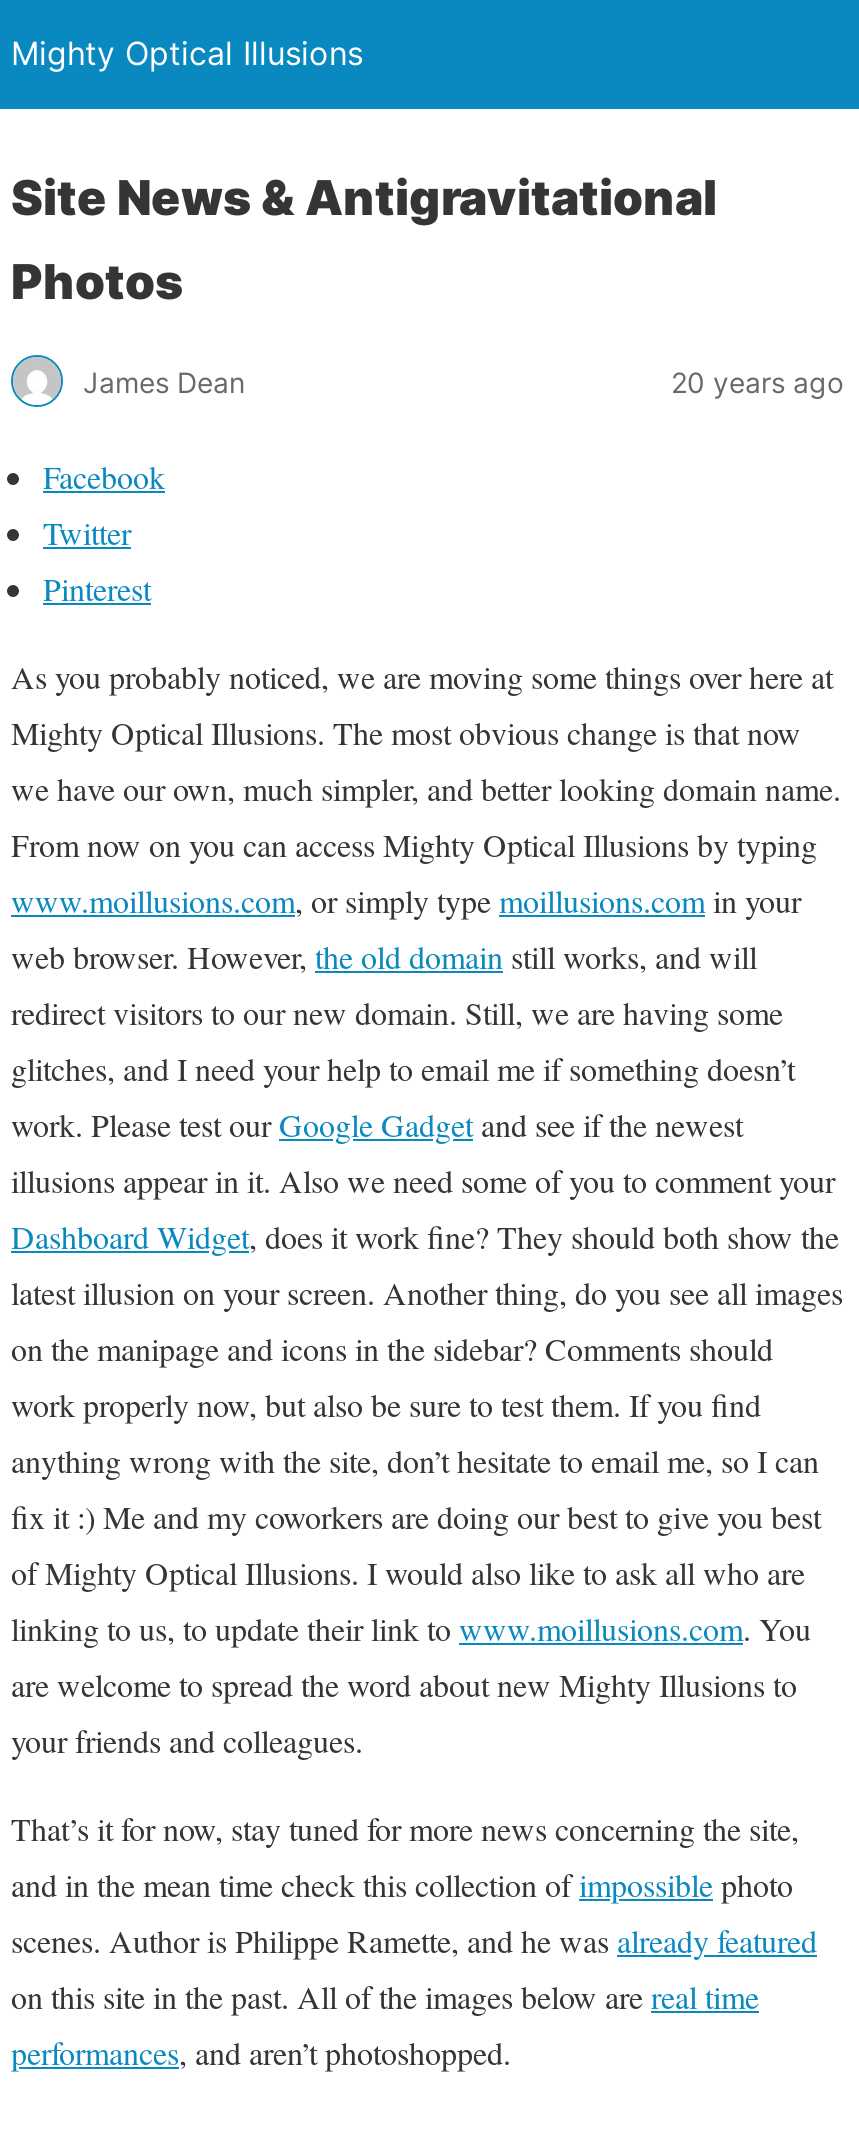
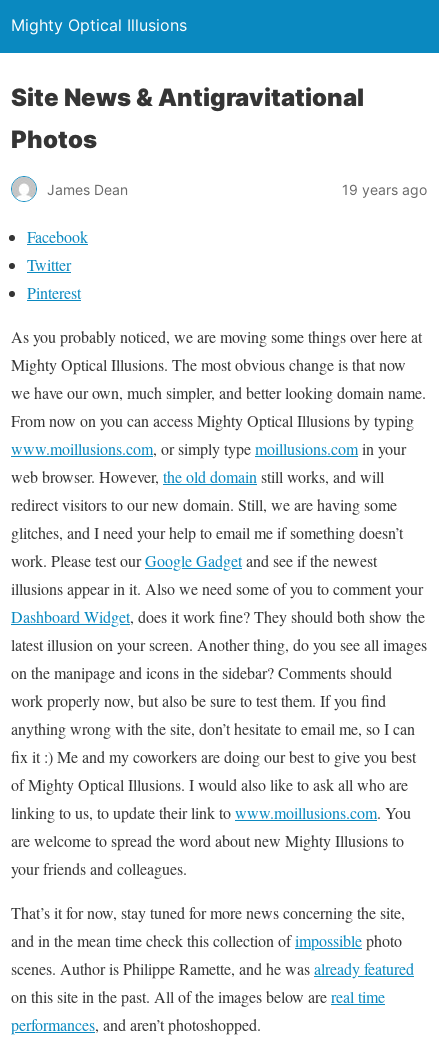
[671,364,843,398] 20 years ago -> [342,180,427,197] 19 years ago

